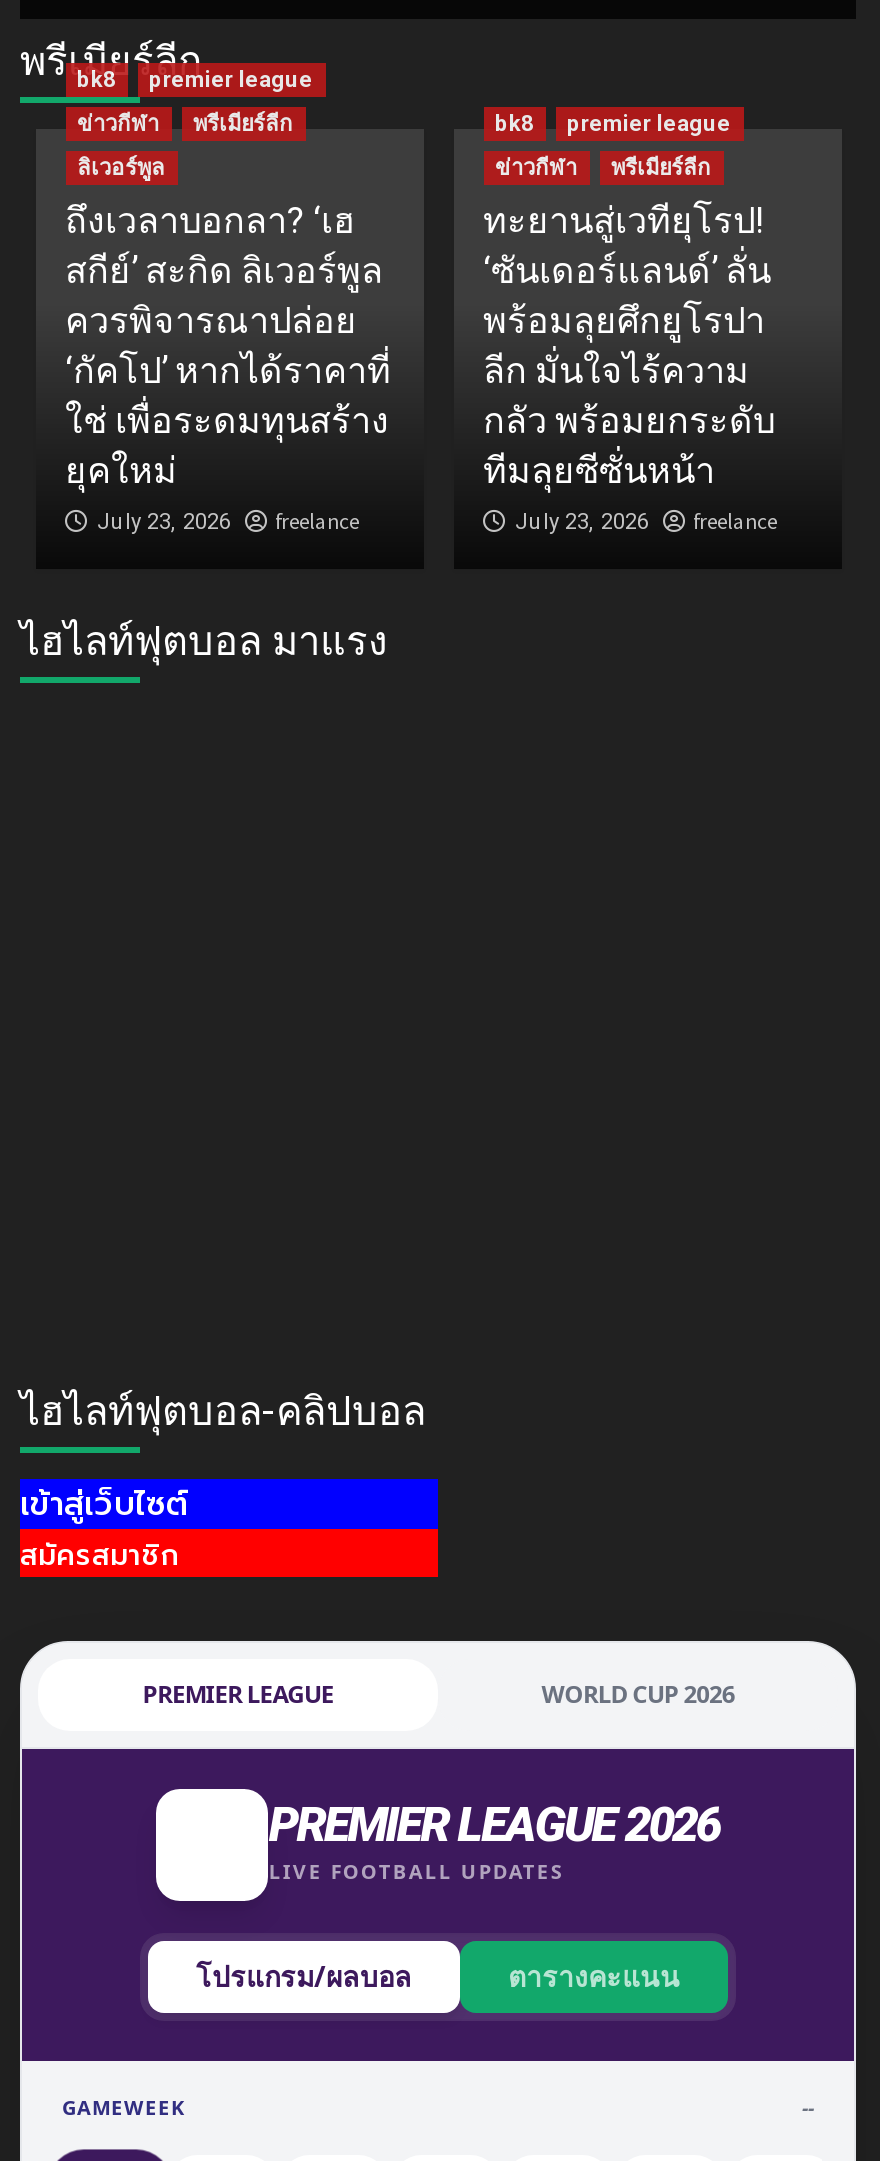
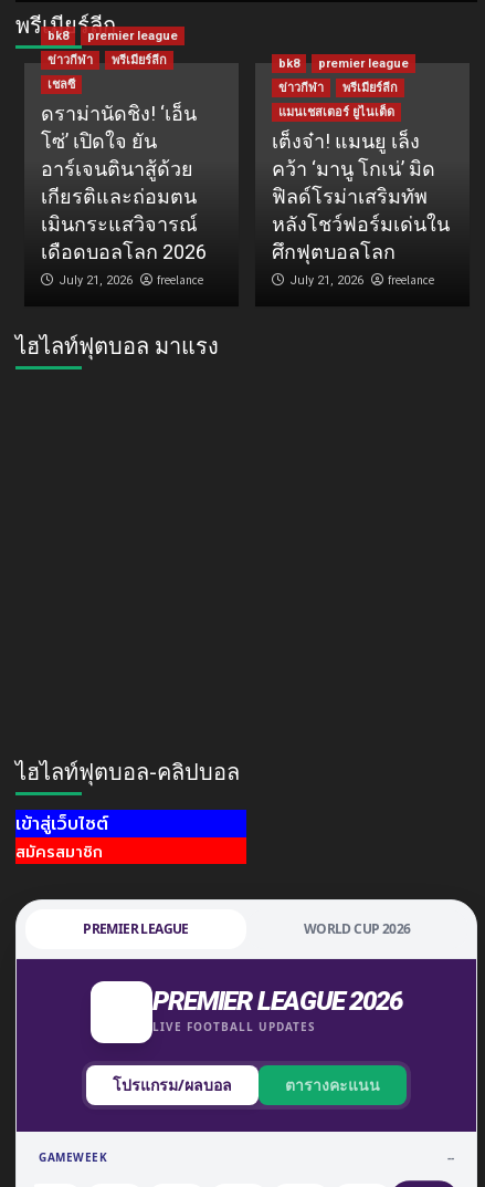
[65,154,391,534] ลิเวอร์พูล | ถึงเวลาบอกลา? ‘เฮ | สกีย์’ สะกิด ลิเวอร์พูล | ควรพิจารณาปล่อย | ‘กัคโป’ หากได้ราคาที่ | ใช่ เพื่อระดมทุนสร้าง | ยุคใหม่ | July 23, 2026 -> [40,77,206,287] เชลซี | ดราม่านัดชิง! ‘เอ็น | โซ่’ เปิดใจ ยัน | อาร์เจนตินาสู้ด้วย | เกียรติและถ่อมตน | เมินกระแสวิจารณ์ | เดือดบอลโลก 2026 | July 21, 2026
[483,198,775,534] ทะยานสู่เวทียุโรป! | ‘ซันเดอร์แลนด์’ ลั่น | พร้อมลุยศึกยูโรปา | ลีก มั่นใจไร้ความ | กลัว พร้อมยกระดับ | ทีมลุยซีซั่นหน้า | July 23, 2026 -> [271,105,449,287] แมนเชสเตอร์ ยูไนเต็ด | เต็งจ๋า! แมนยู เล็ง | คว้า ‘มานู โกเน่’ มิด | ฟิลด์โรม่าเสริมทัพ | หลังโชว์ฟอร์มเด่นใน | ศึกฟุตบอลโลก | July 21, 2026

